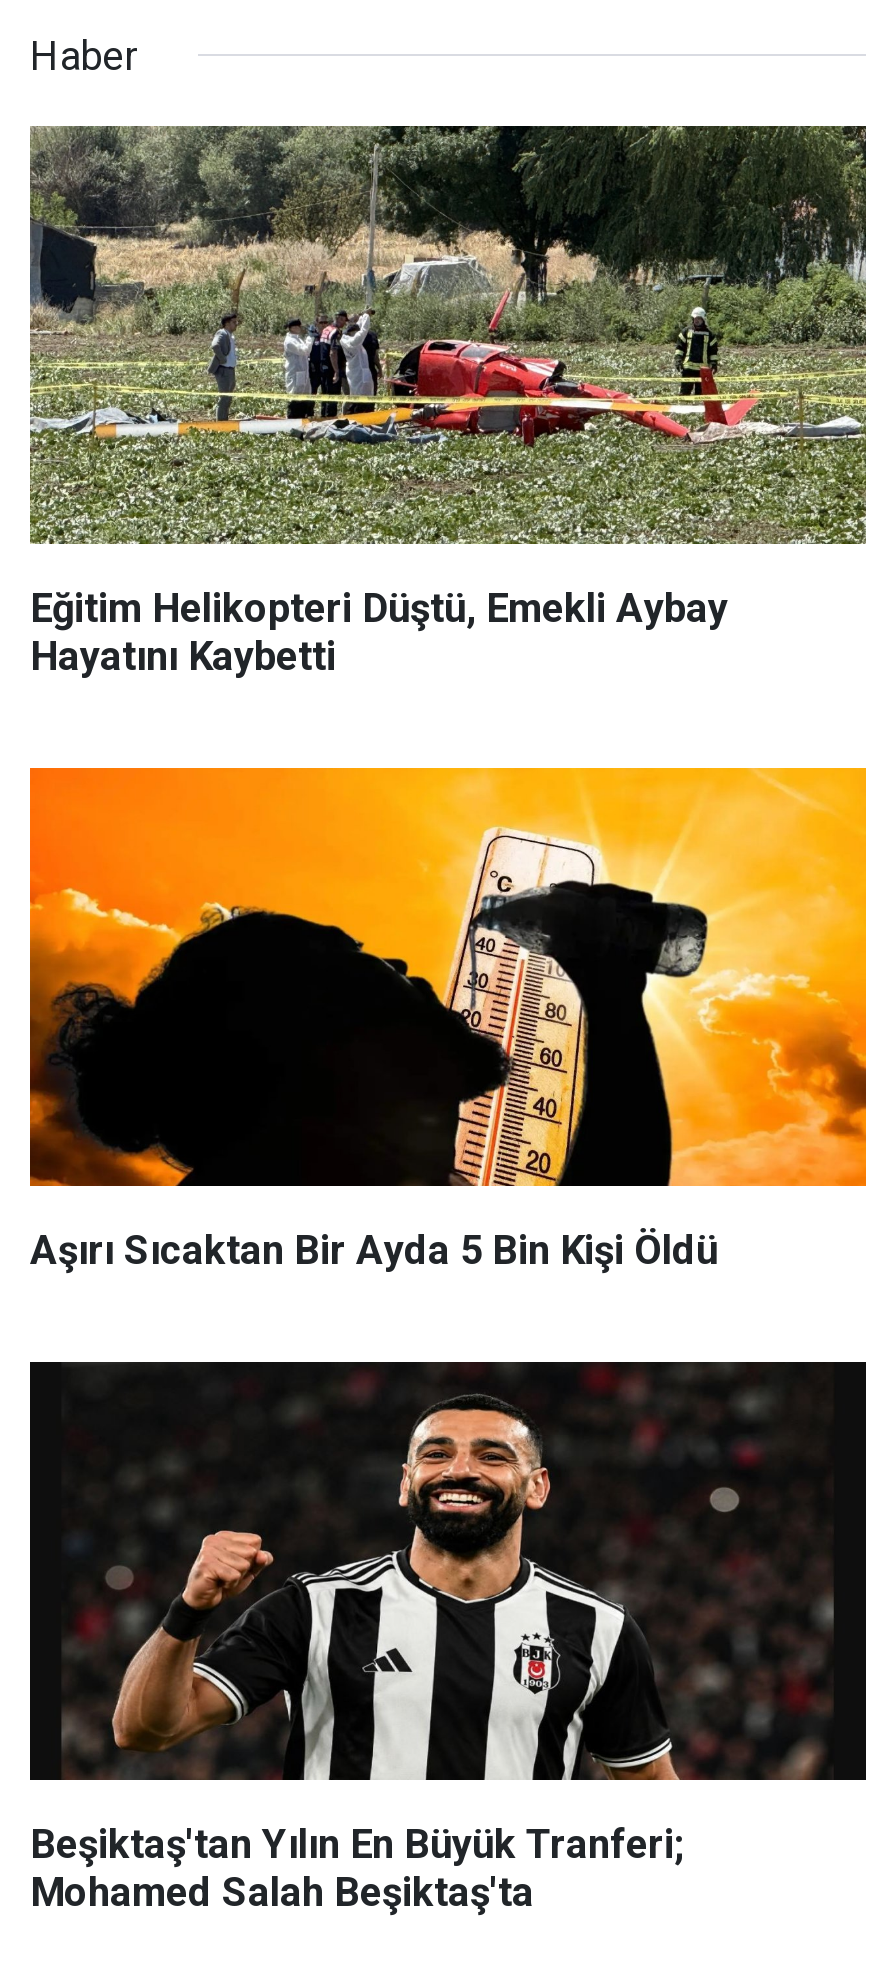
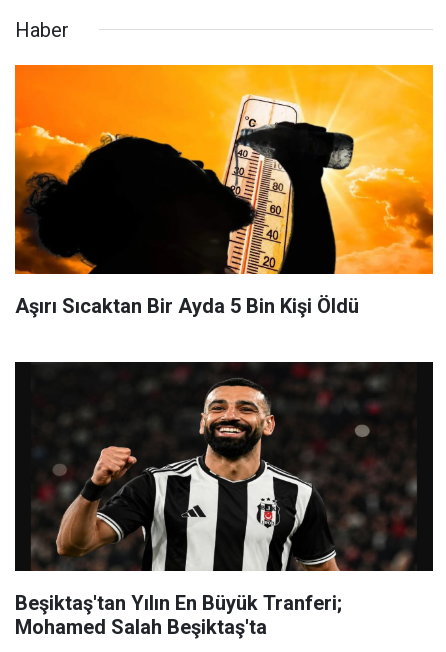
[28,124,868,679] [image] | Eğitim Helikopteri Düştü, Emekli Aybay | Hayatını Kaybetti -> none

